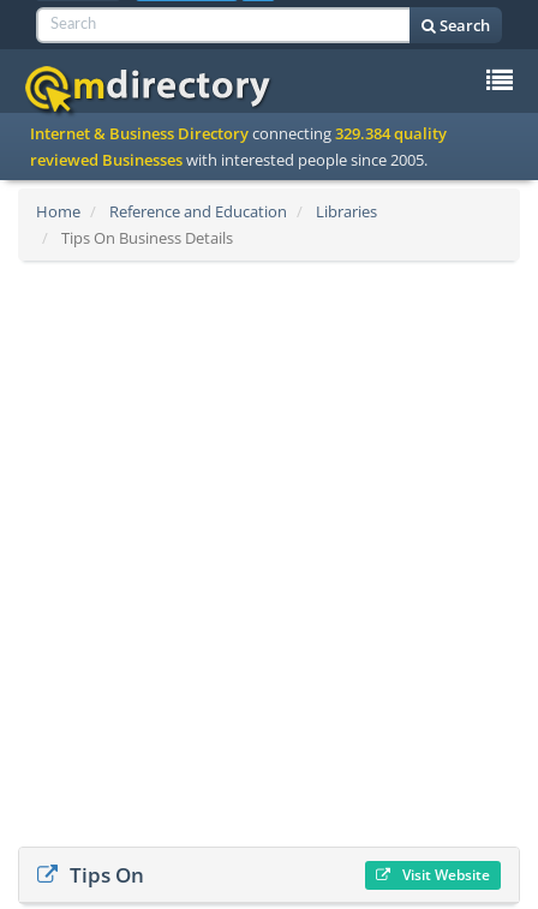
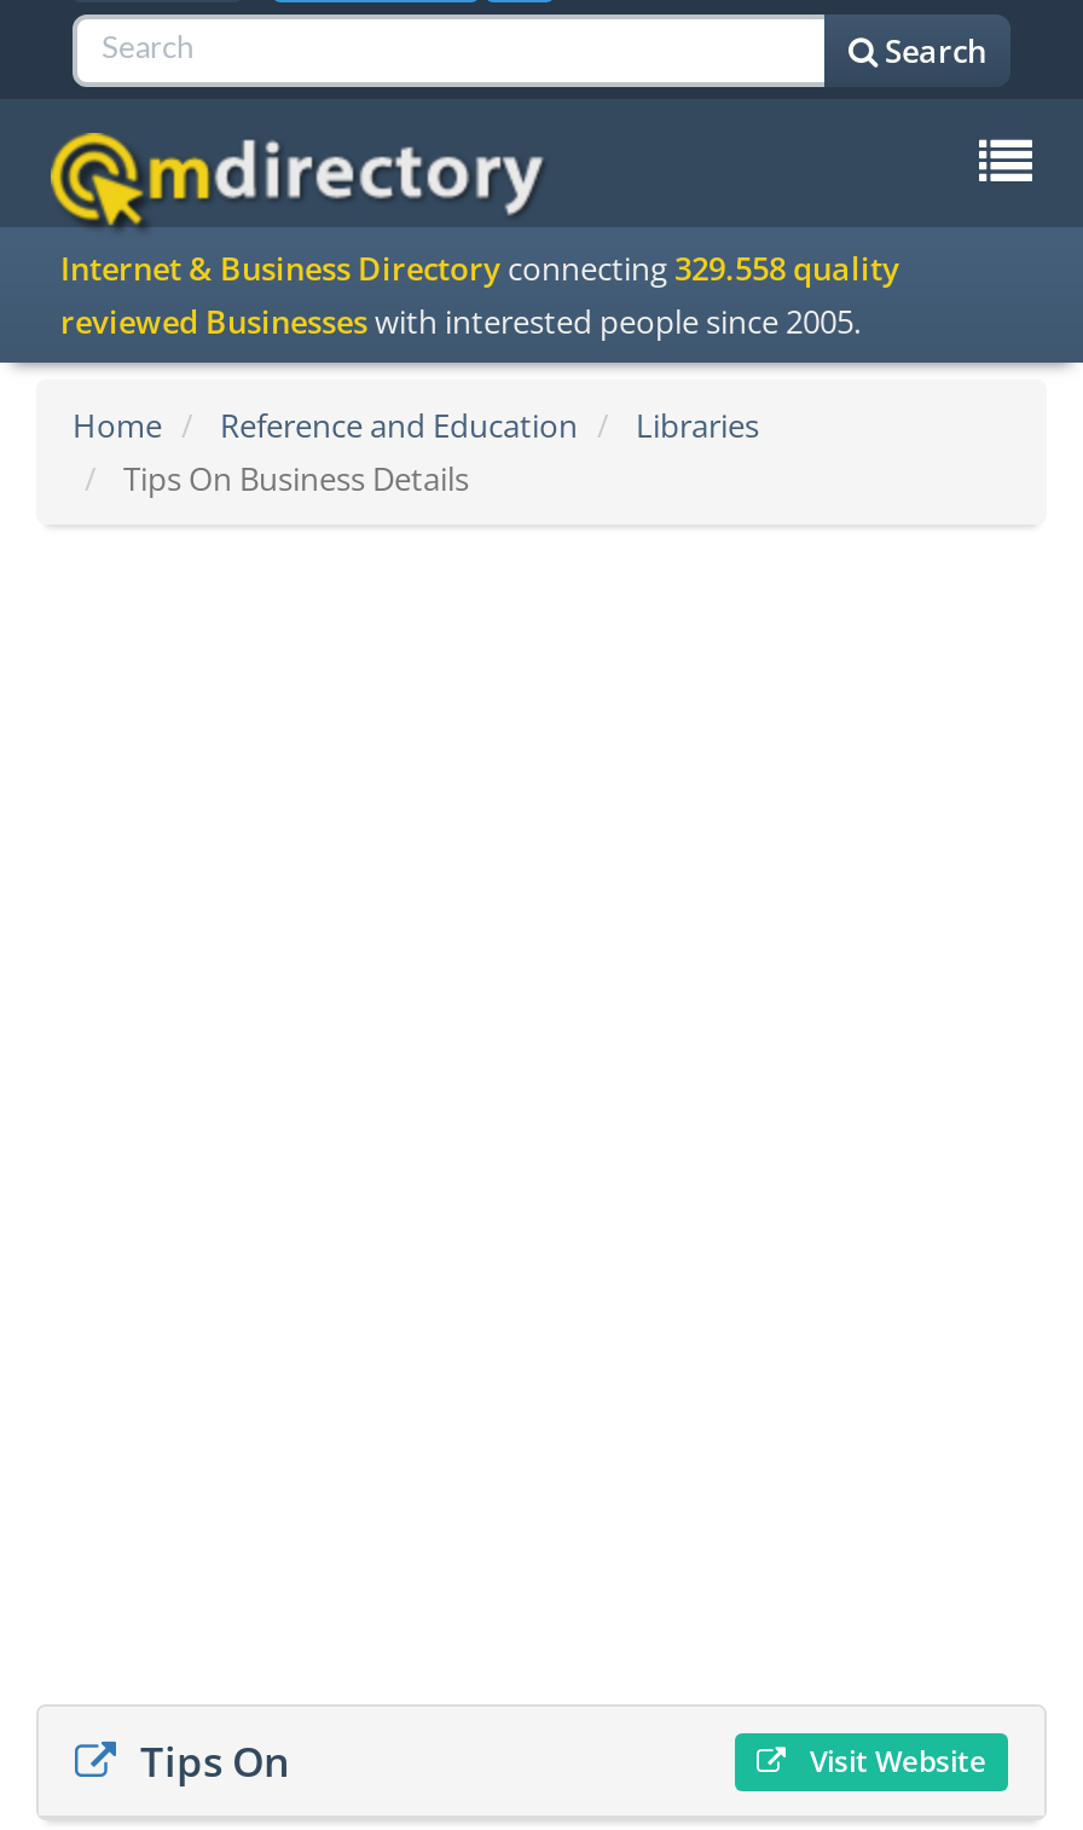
[30,122,447,144] Internet & Business Directory connecting 329.384 quality -> [60,247,899,290] Internet & Business Directory connecting 329.558 quality

